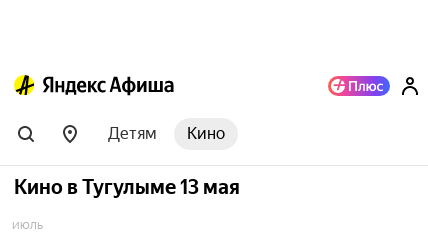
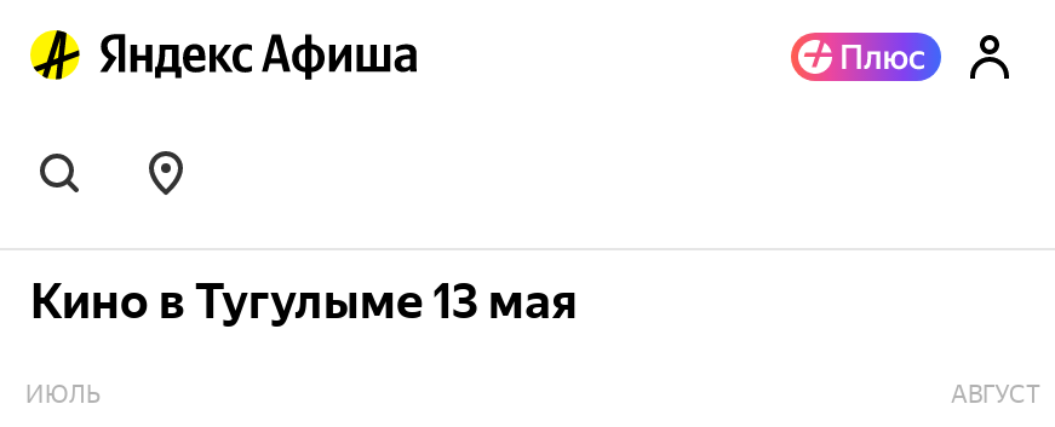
[108,124,225,143] Детям | Кино -> none
none -> [951,381,1040,408] АВГУСТ

